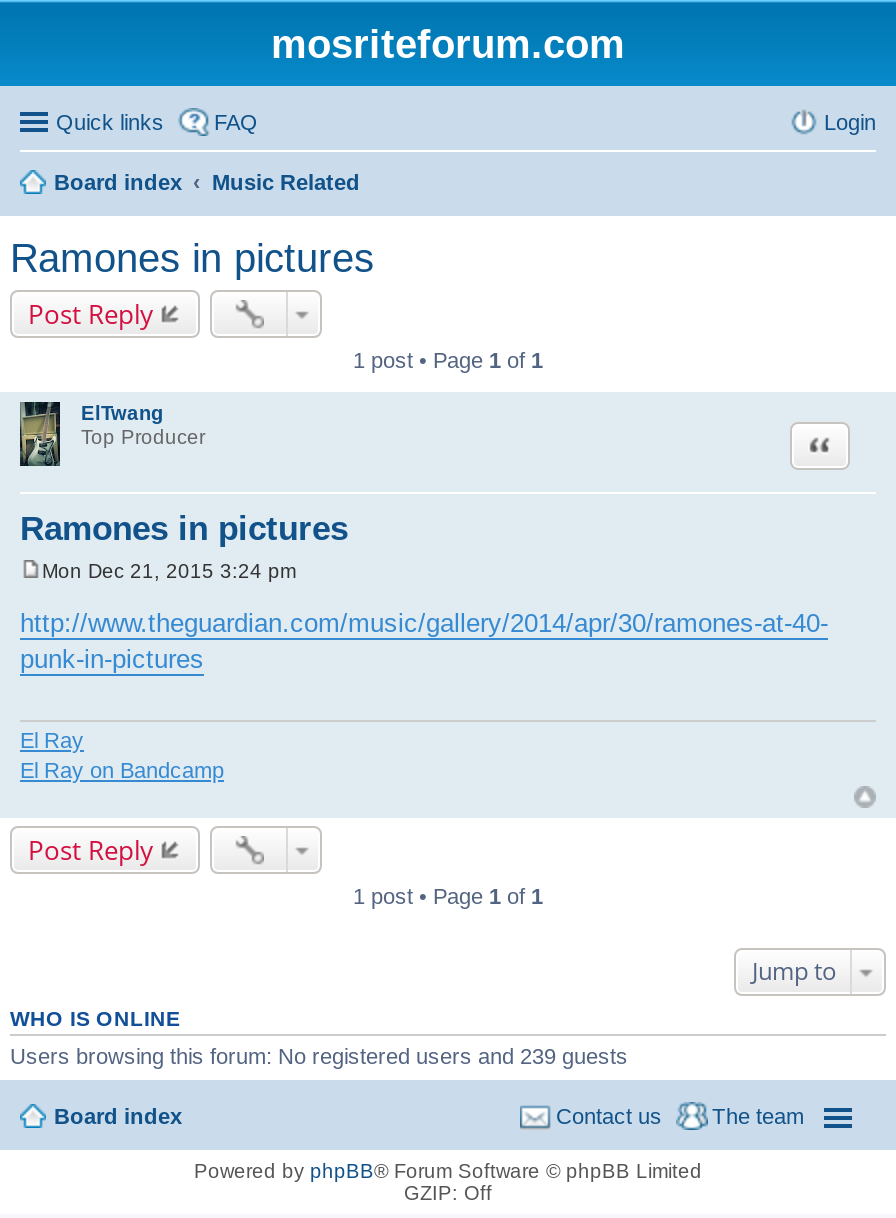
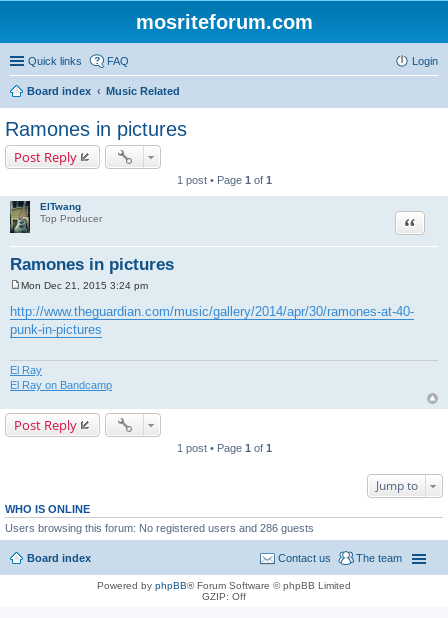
[10,1044,628,1068] Users browsing this forum: No registered users and 239 guests -> [5,522,314,534] Users browsing this forum: No registered users and 286 guests

